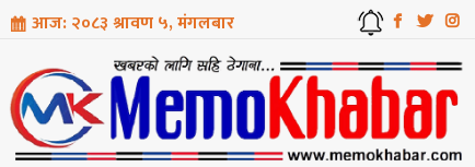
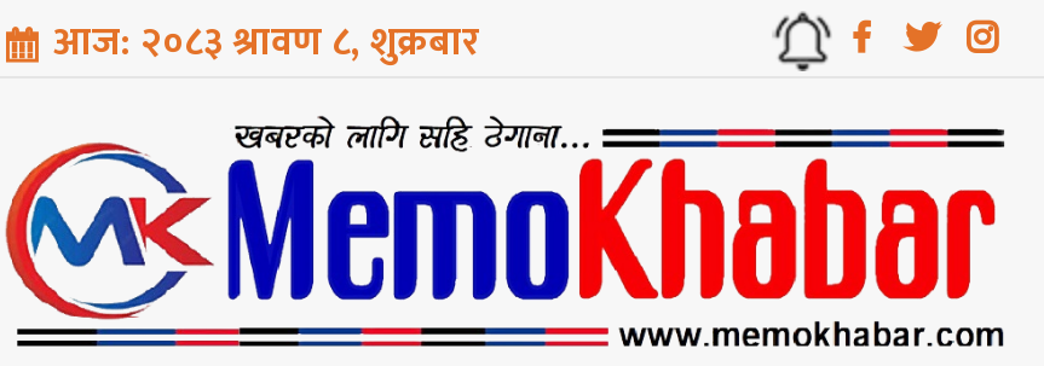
[32,9,234,38] आज: २०८३ श्रावण ५, मंगलबार -> [53,11,479,76] आज: २०८३ श्रावण ८, शुक्रबार

